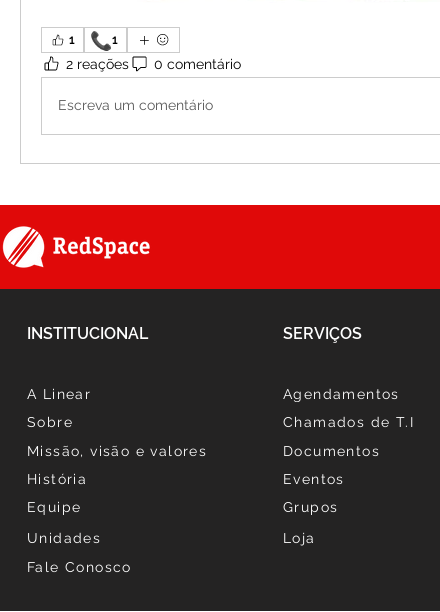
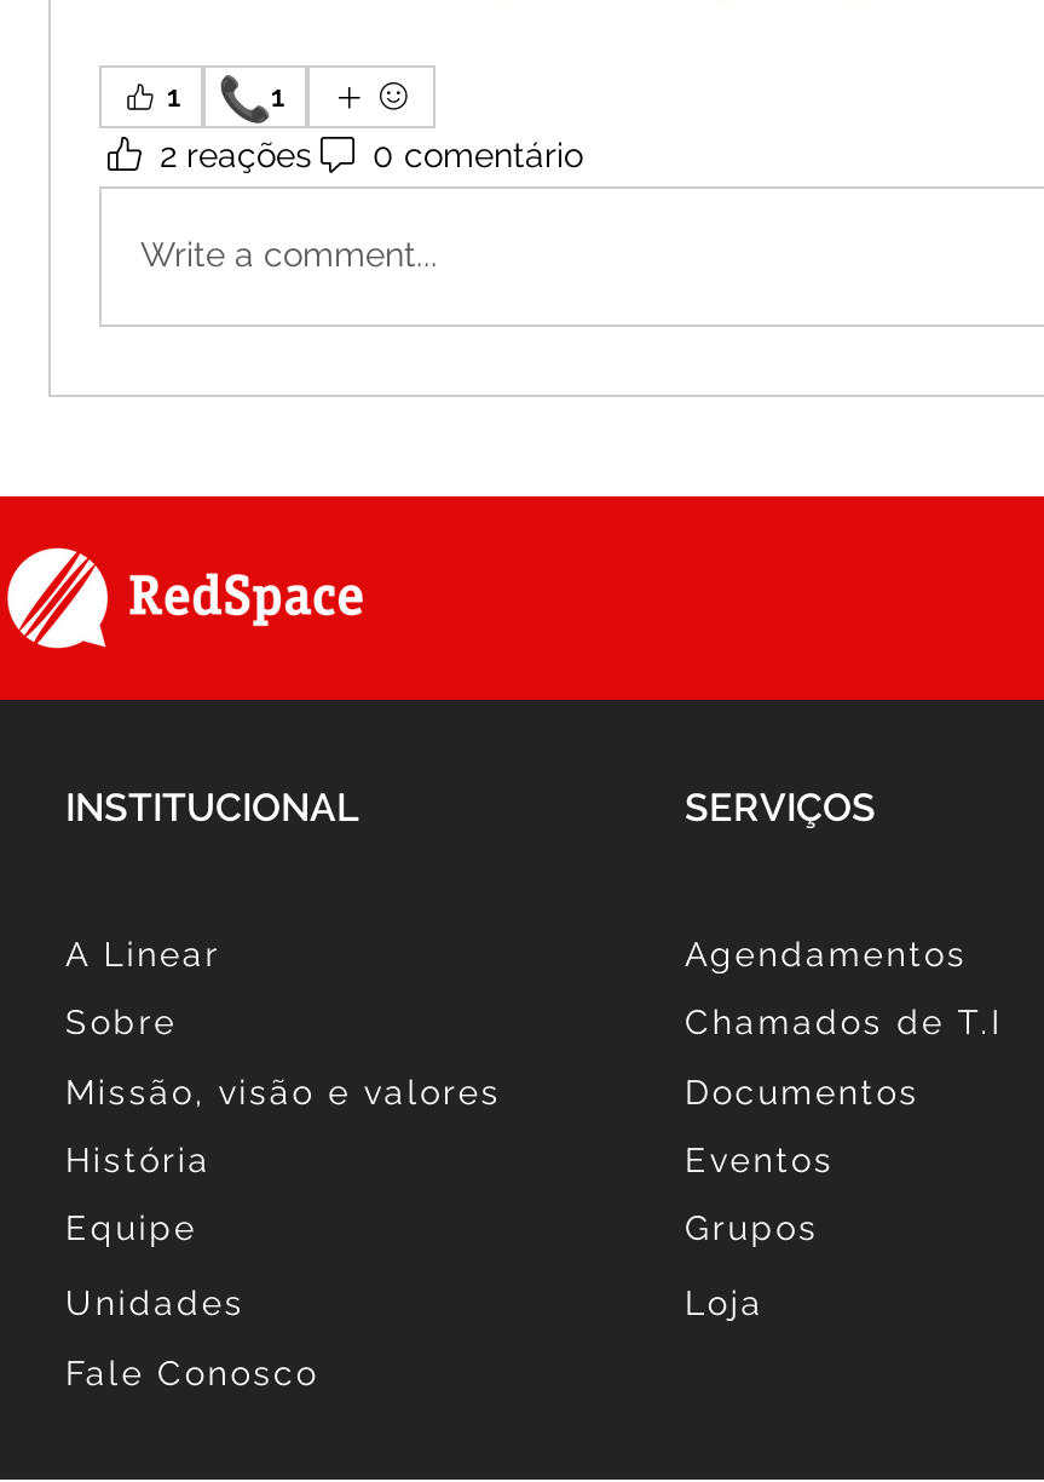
[58,97,213,113] Escreva um comentário -> [140,235,438,274] Write a comment...

